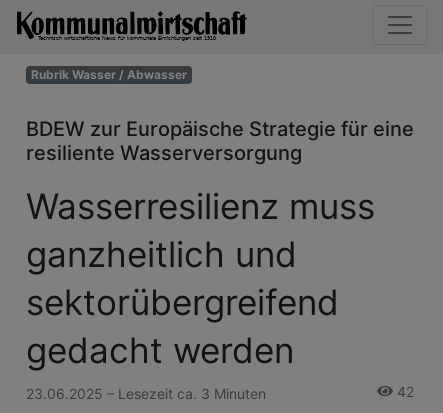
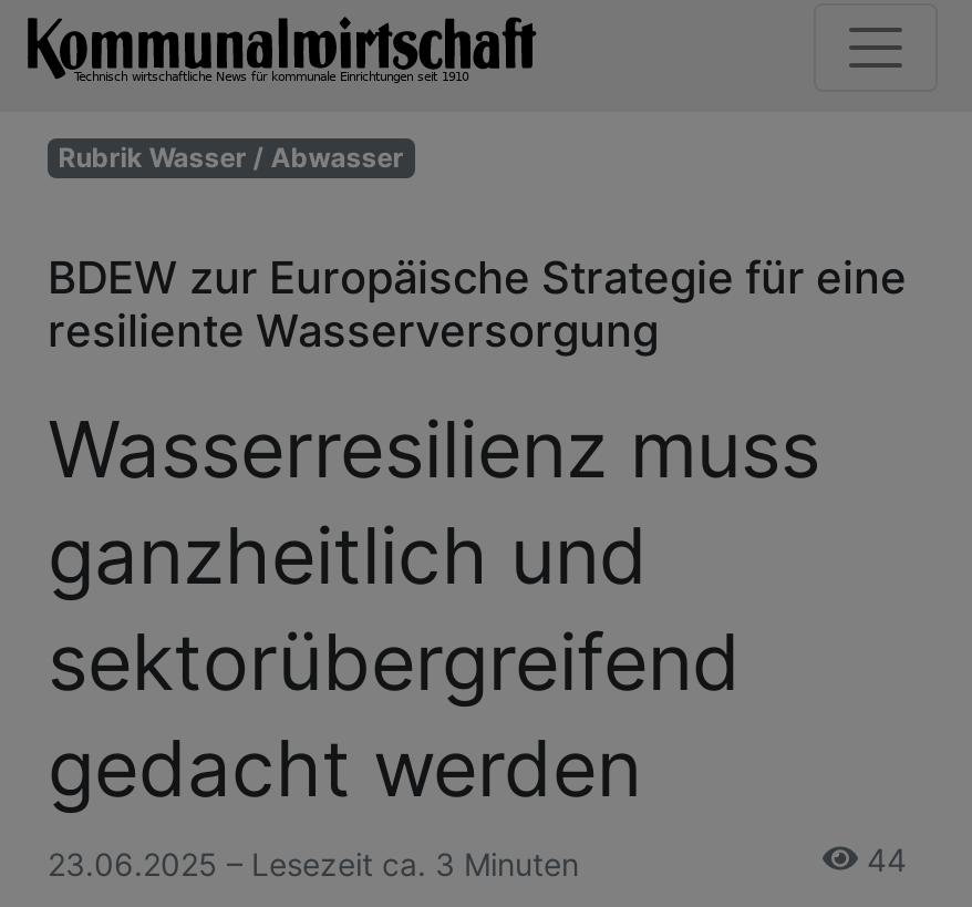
[393,382,414,399] 42 -> [858,839,907,877] 44

